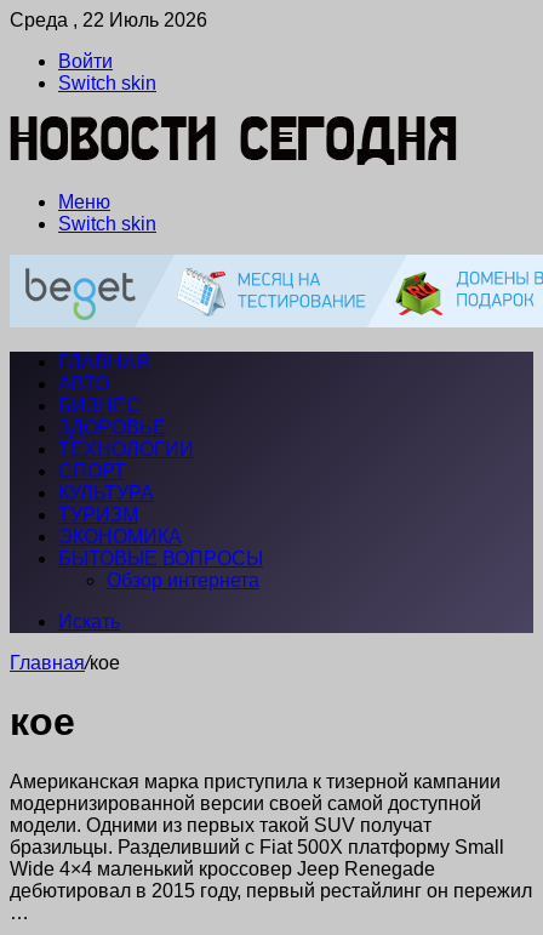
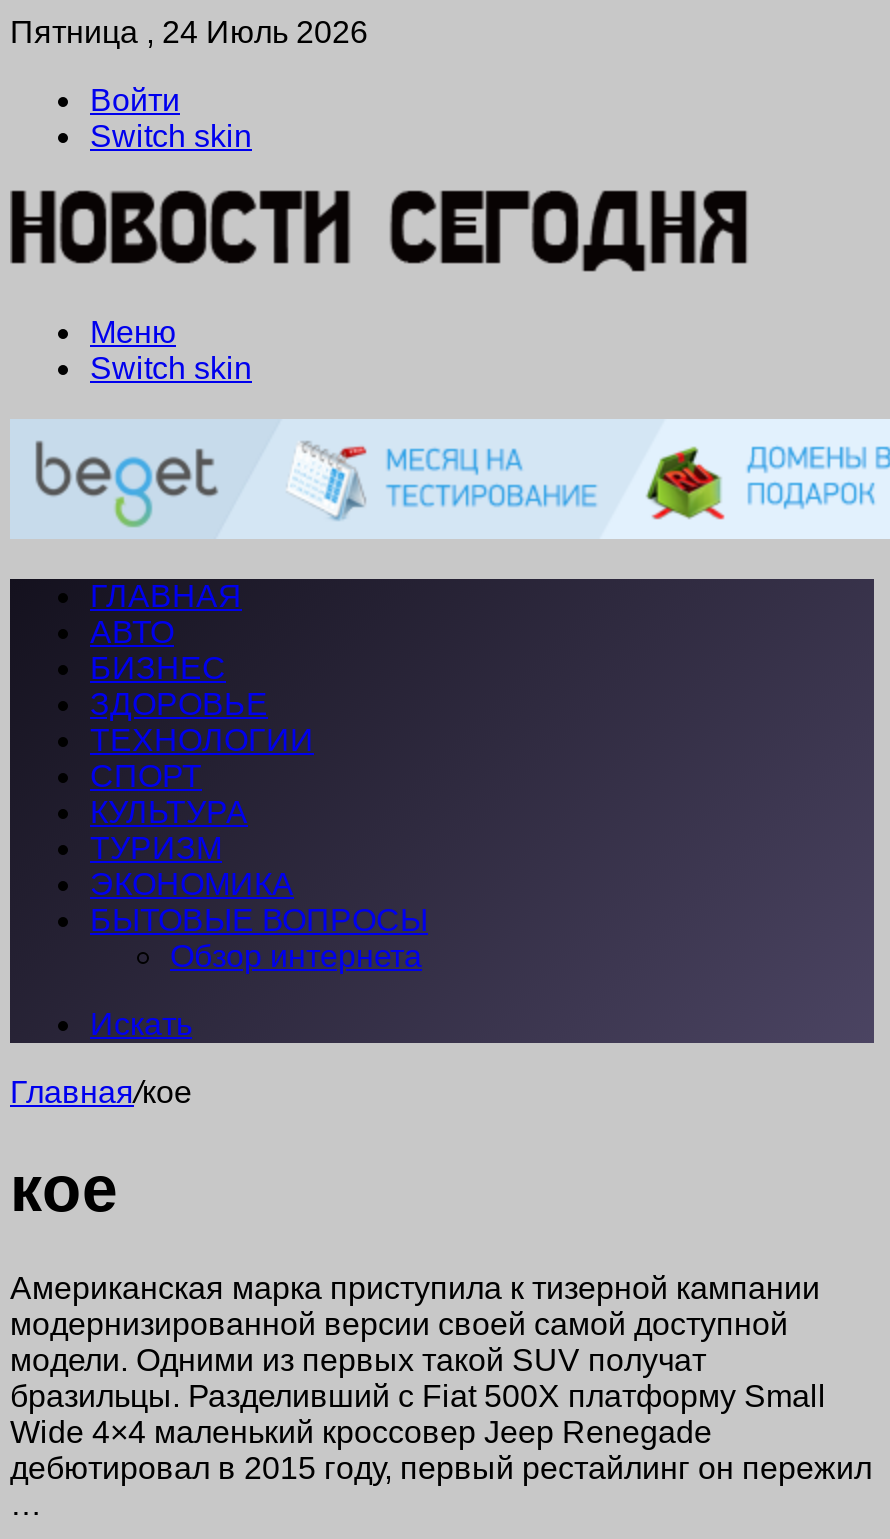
[10,10,207,30] Среда , 22 Июль 2026 -> [10,15,368,49] Пятница , 24 Июль 2026

